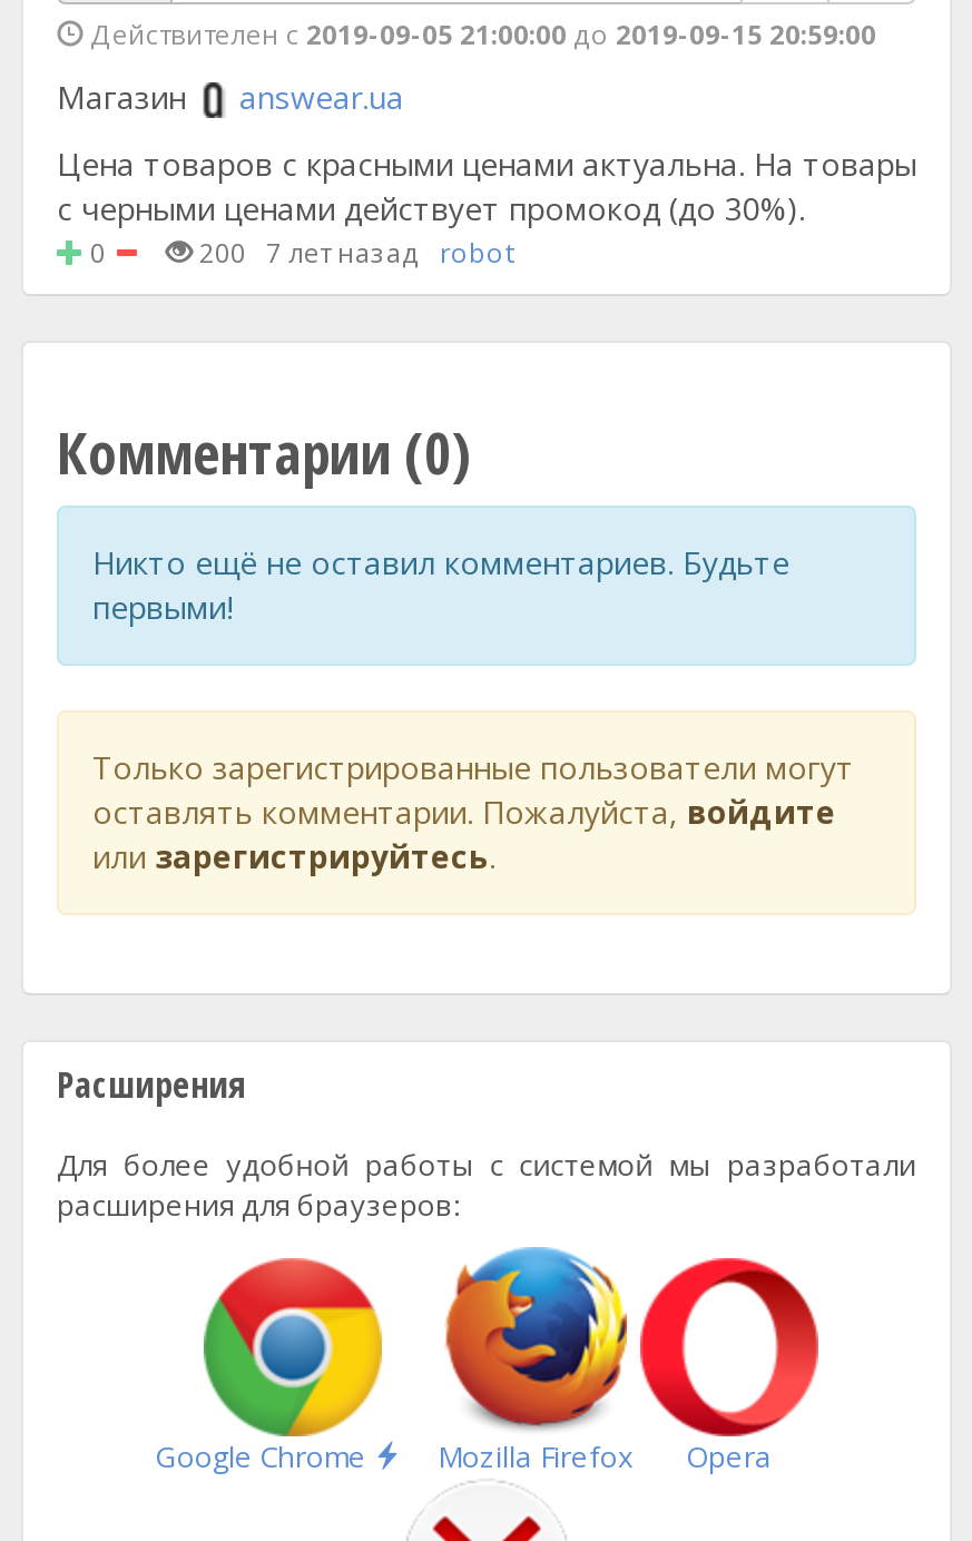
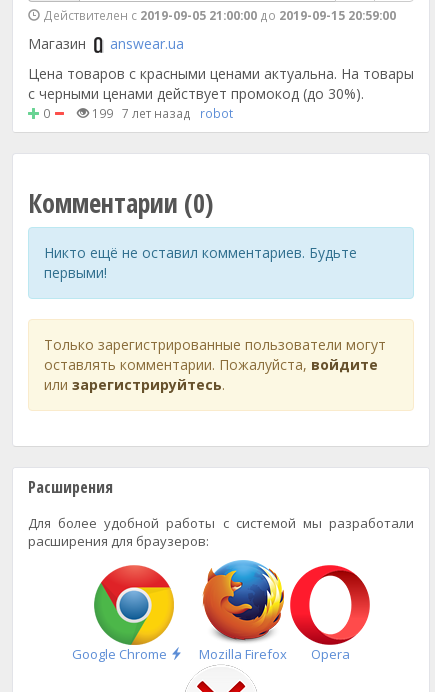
[193,234,513,269] 200 7 лет назад robot -> [89,105,233,121] 199 7 лет назад robot

